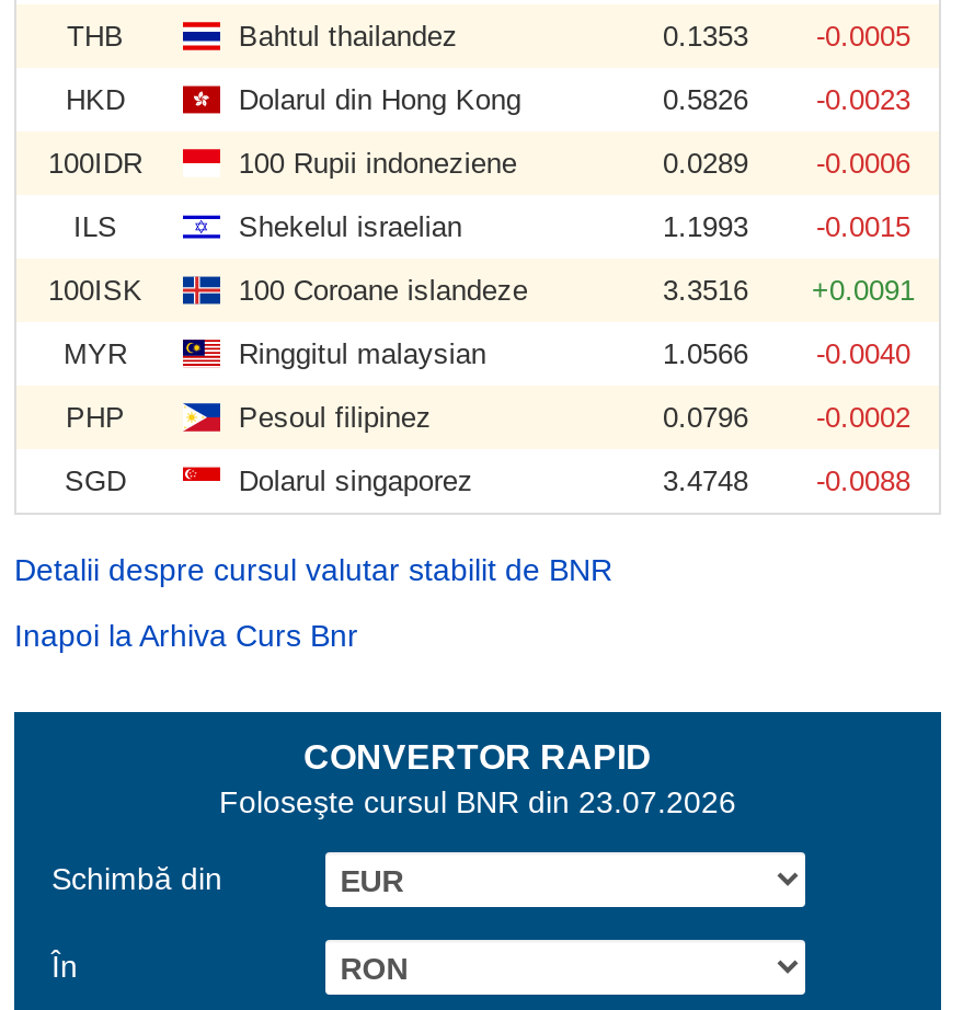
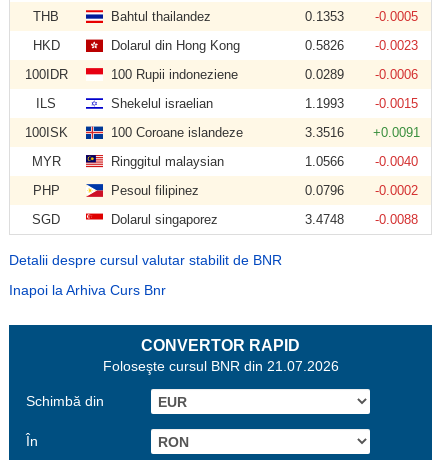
[219,784,736,819] Foloseşte cursul BNR din 23.07.2026 -> [102,358,338,374] Foloseşte cursul BNR din 21.07.2026

